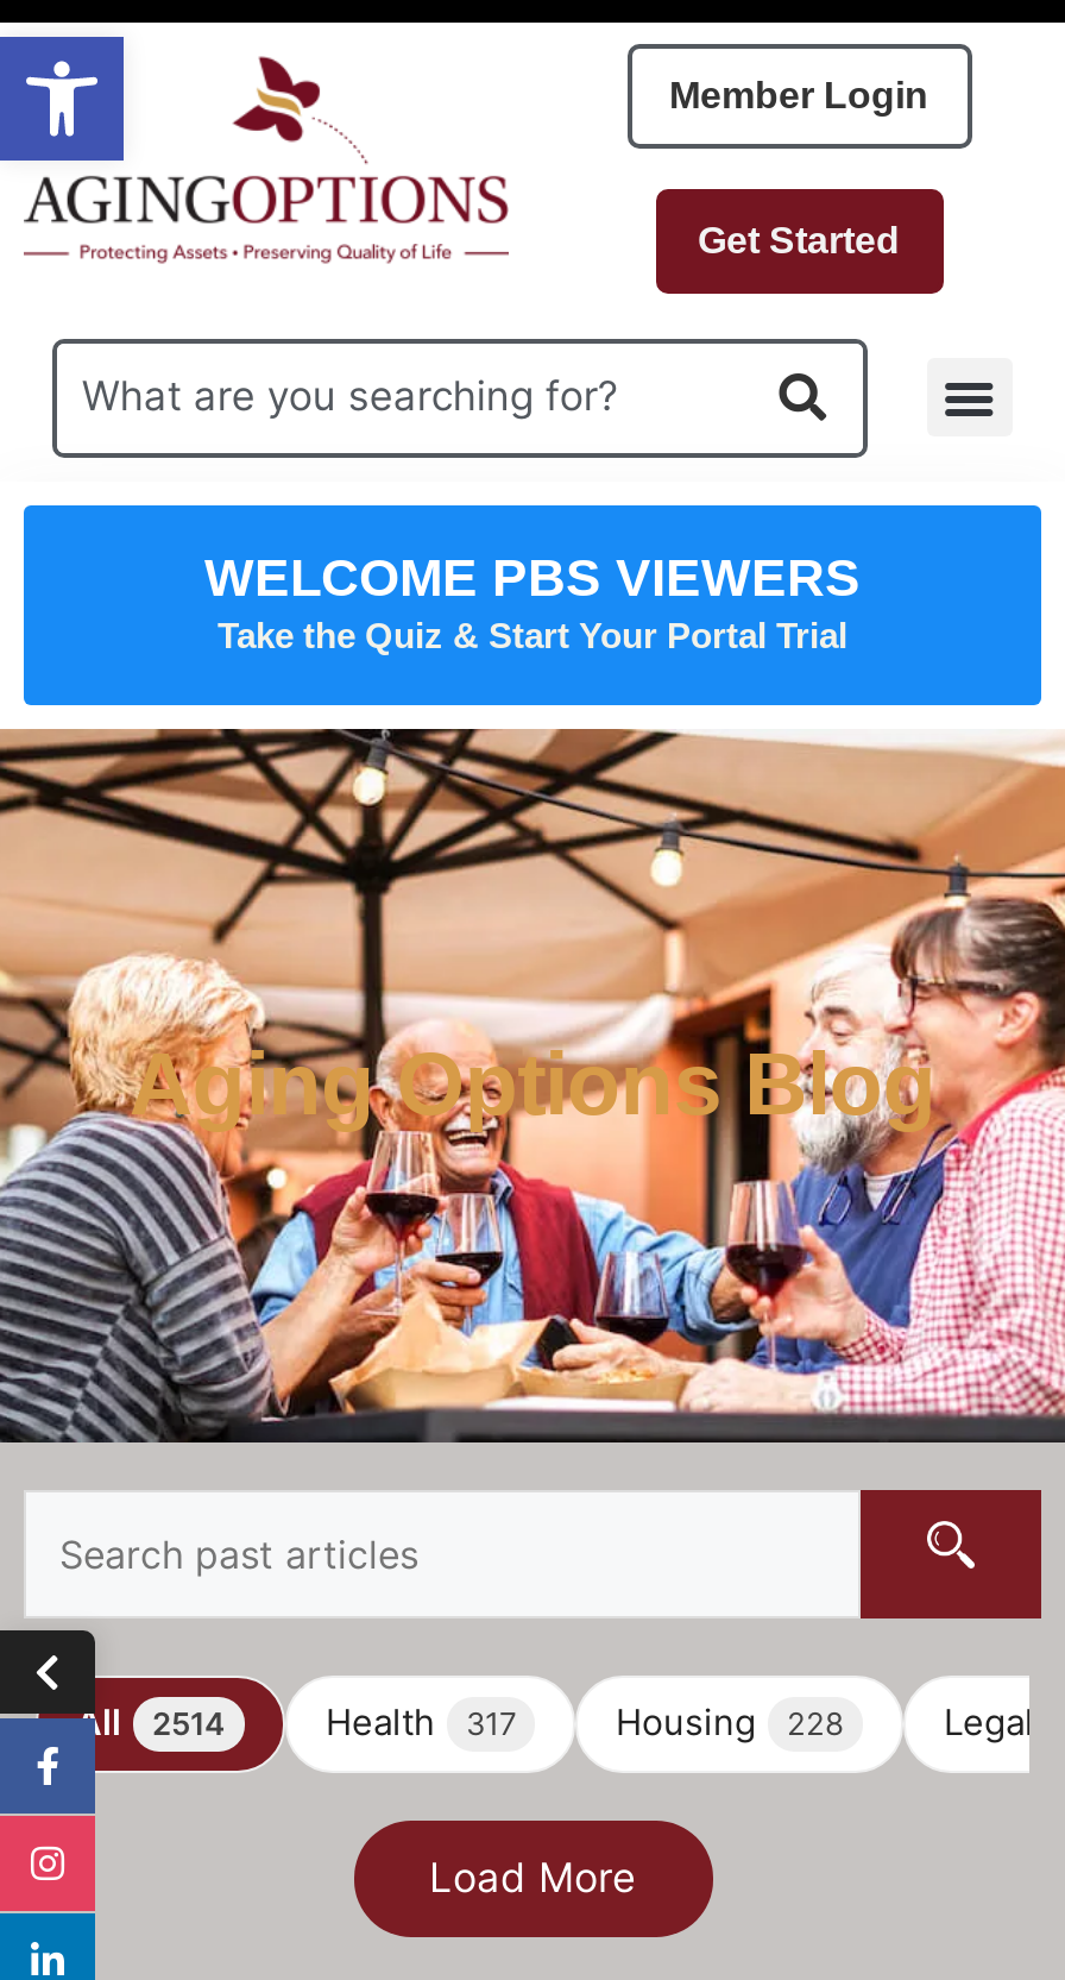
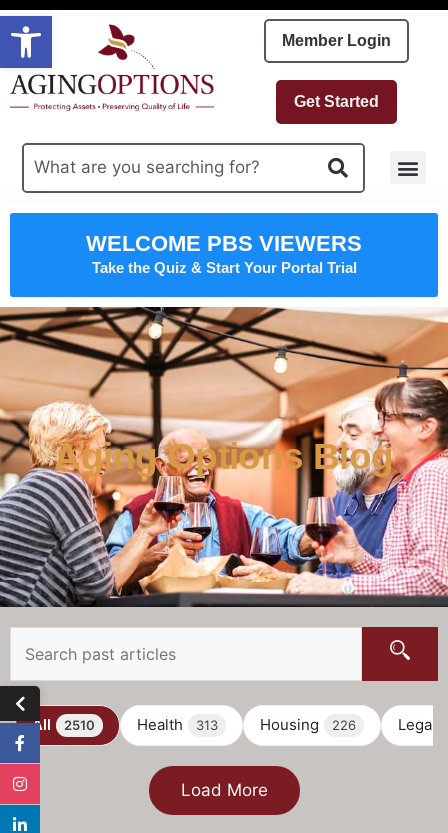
[76,1699,226,1744] All 2514 -> [32,715,95,734] All 2510
[326,1699,516,1744] Health 317 -> [137,715,218,734] Health 313
[616,1699,844,1744] Housing 228 -> [260,715,356,734] Housing 226

